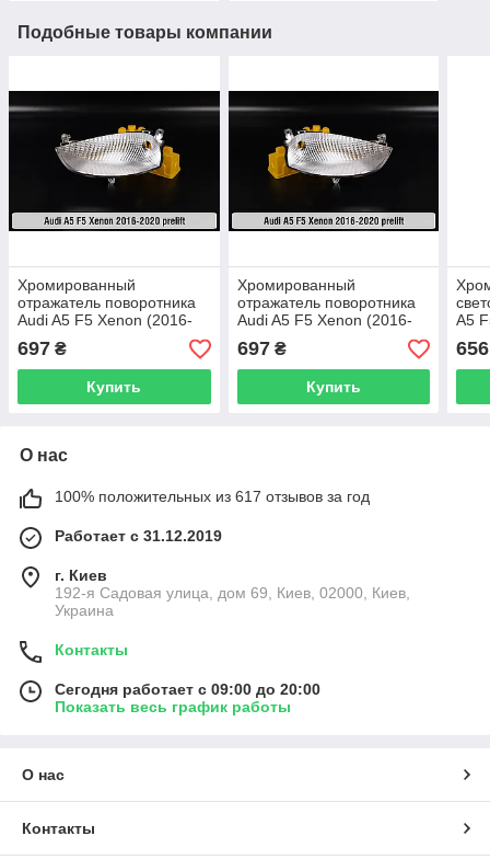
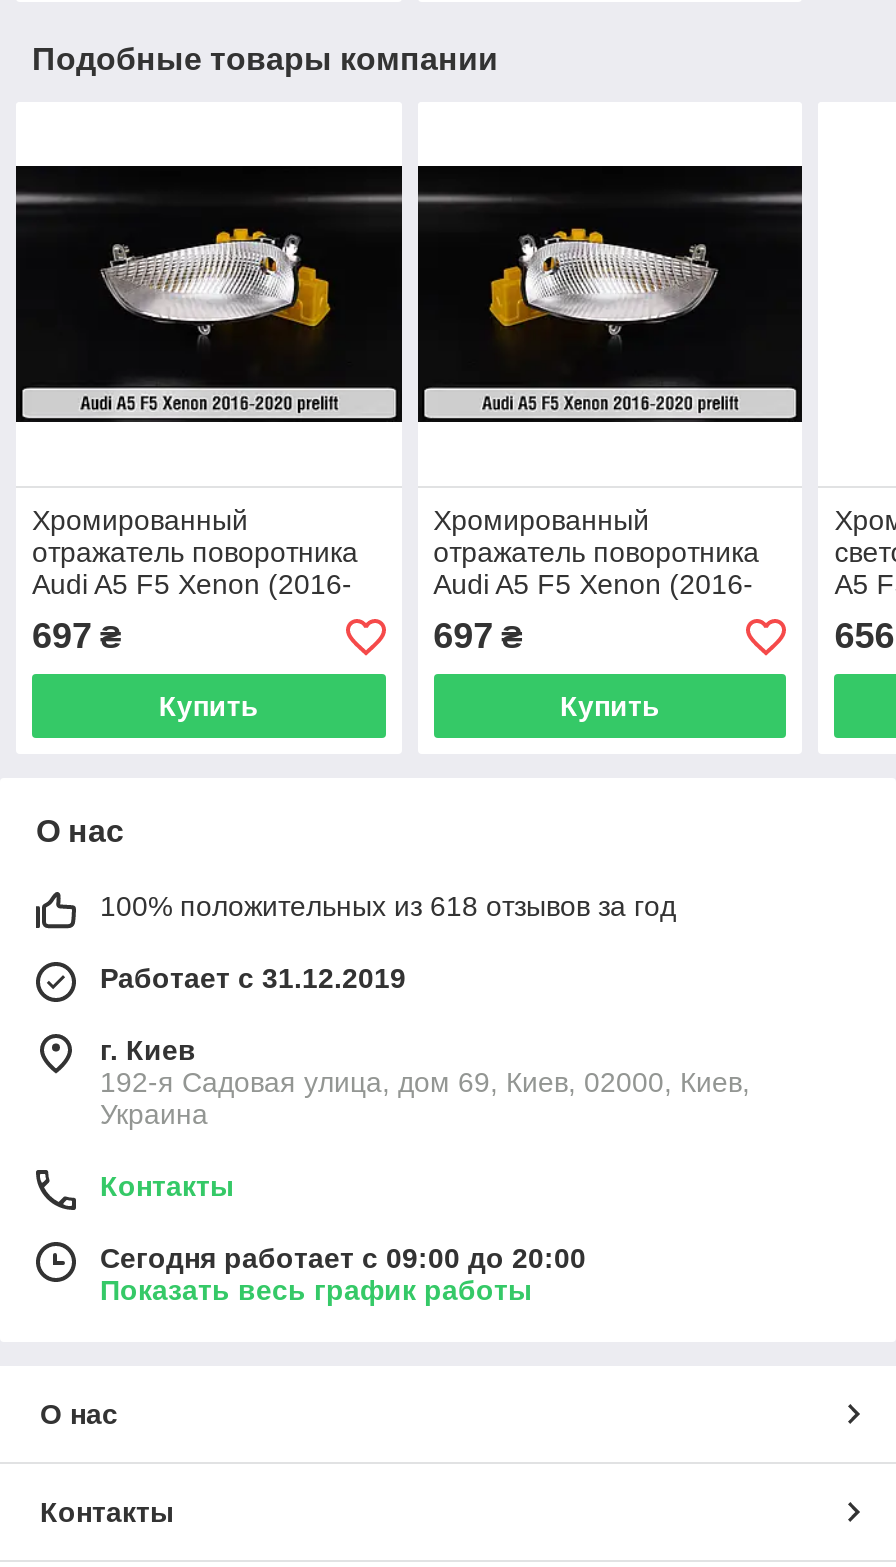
[55,488,370,506] 100% положительных из 617 отзывов за год -> [100,891,676,923] 100% положительных из 618 отзывов за год

